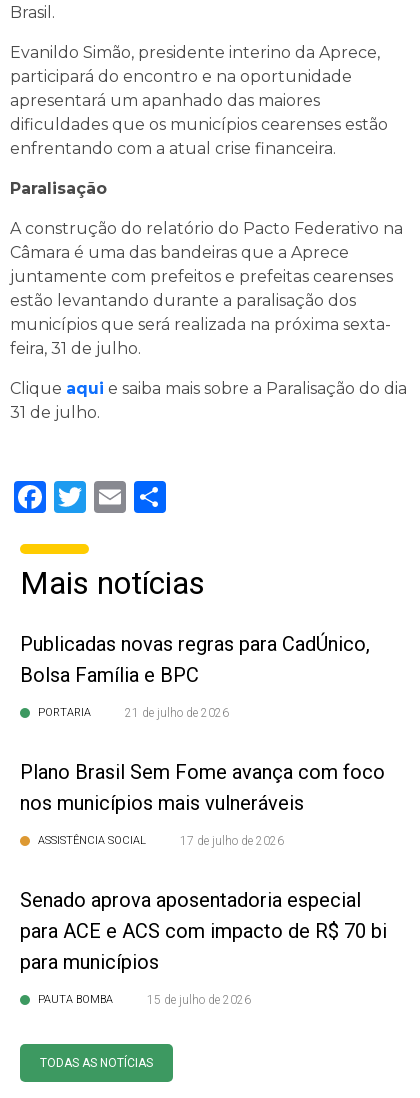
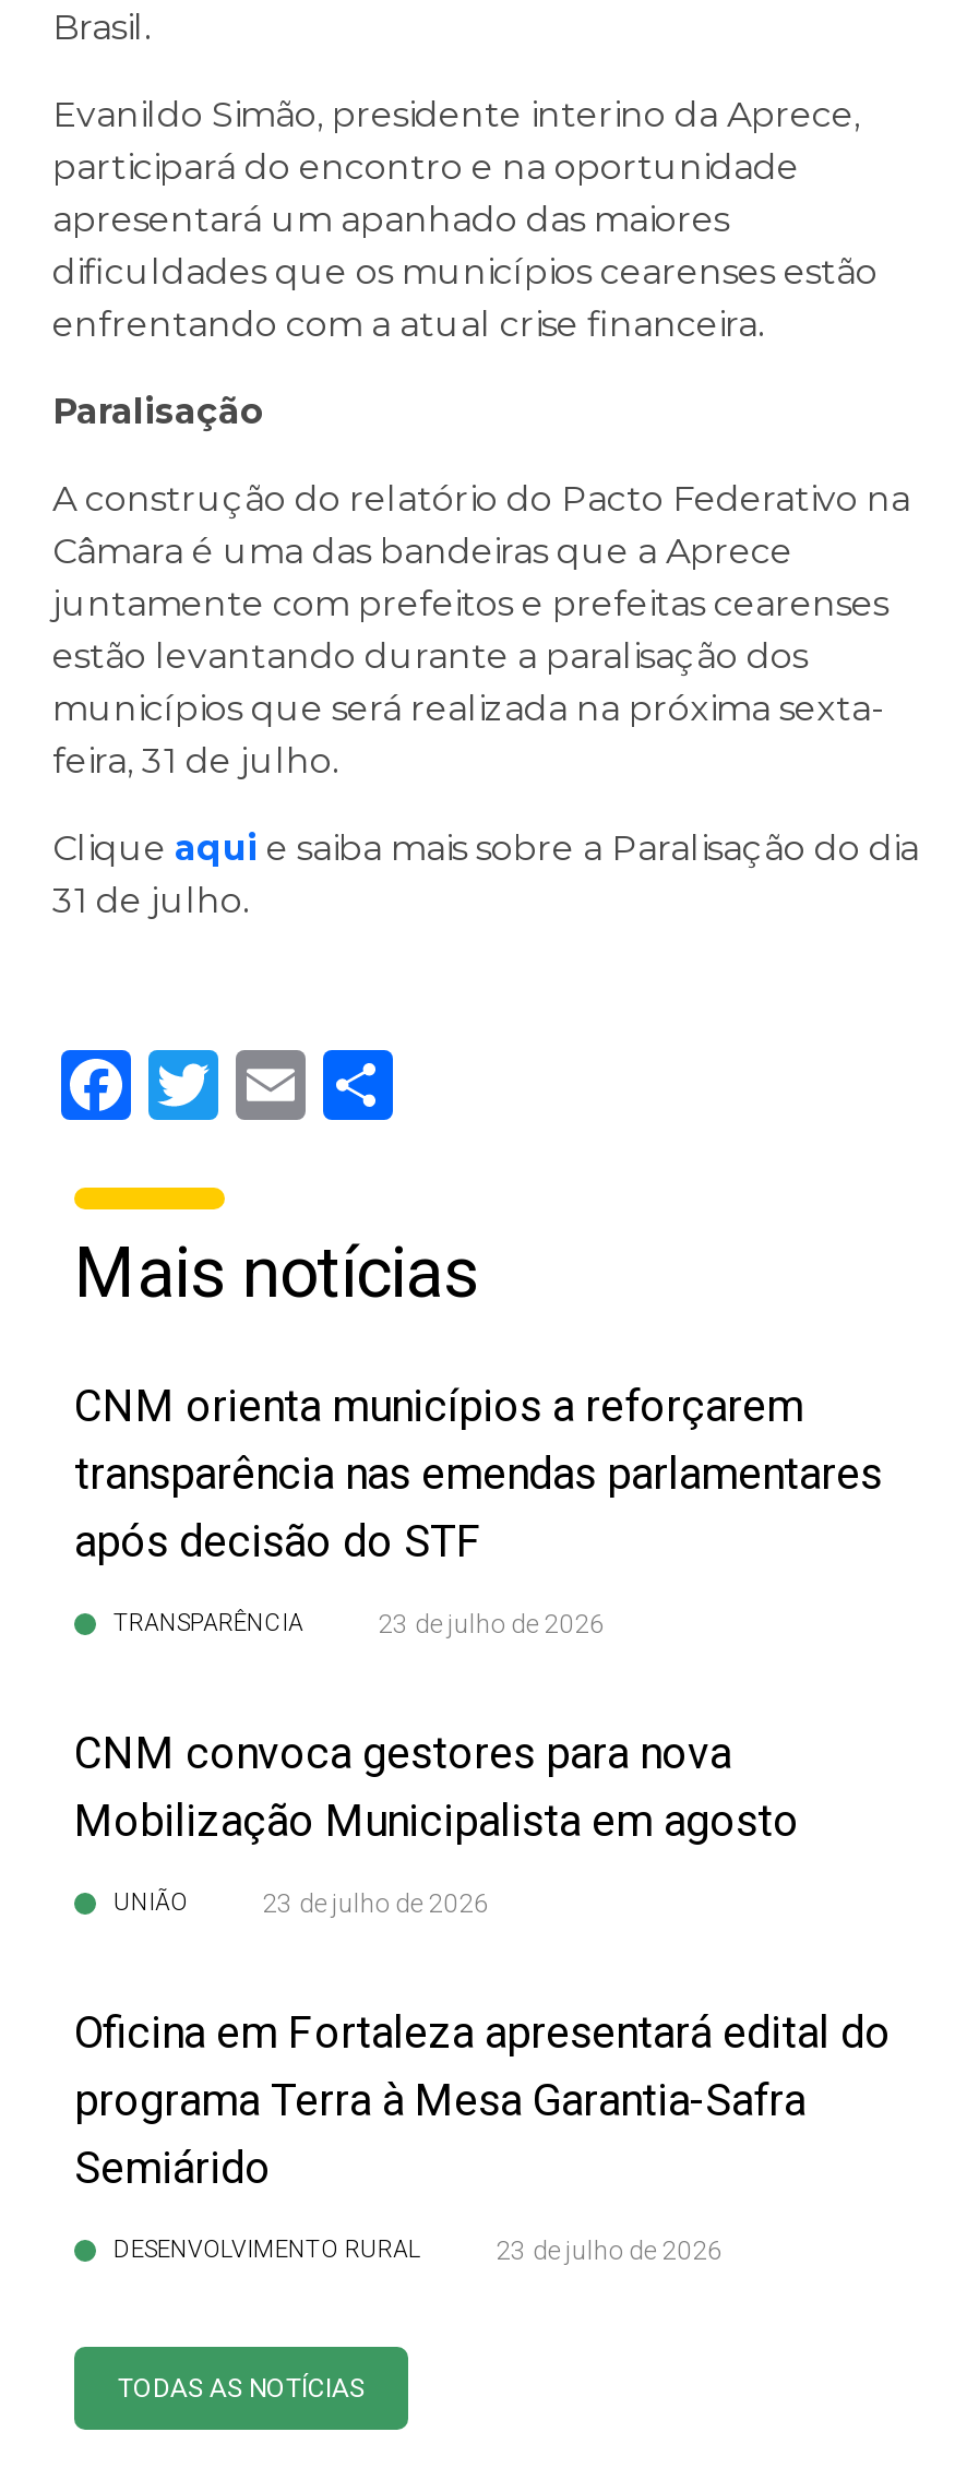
[20,632,370,687] Publicadas novas regras para CadÚnico, | Bolsa Família e BPC -> [74,1380,882,1567] CNM orienta municípios a reforçarem | transparência nas emendas parlamentares | após decisão do STF
[38,706,229,720] PORTARIA | 21 de julho de 2026 -> [114,1609,605,1640] TRANSPARÊNCIA | 23 de julho de 2026
[20,760,385,815] Plano Brasil Sem Fome avança com foco | nos municípios mais vulneráveis -> [74,1727,799,1847] CNM convoca gestores para nova | Mobilização Municipalista em agosto
[38,834,284,848] ASSISTÊNCIA SOCIAL | 17 de julho de 2026 -> [114,1888,489,1919] UNIÃO | 23 de julho de 2026
[20,888,387,974] Senado aprova aposentadoria especial | para ACE e ACS com impacto de R$ 70 bi | para municípios -> [74,2006,891,2194] Oficina em Fortaleza apresentará edital do | programa Terra à Mesa Garantia-Safra | Semiárido
[38,993,251,1007] PAUTA BOMBA | 15 de julho de 2026 -> [114,2235,723,2266] DESENVOLVIMENTO RURAL | 23 de julho de 2026

